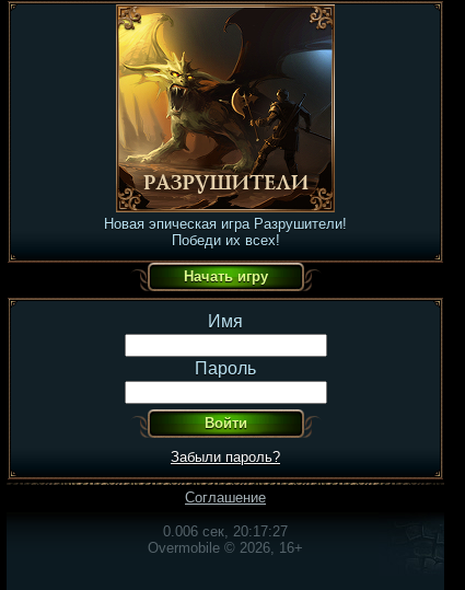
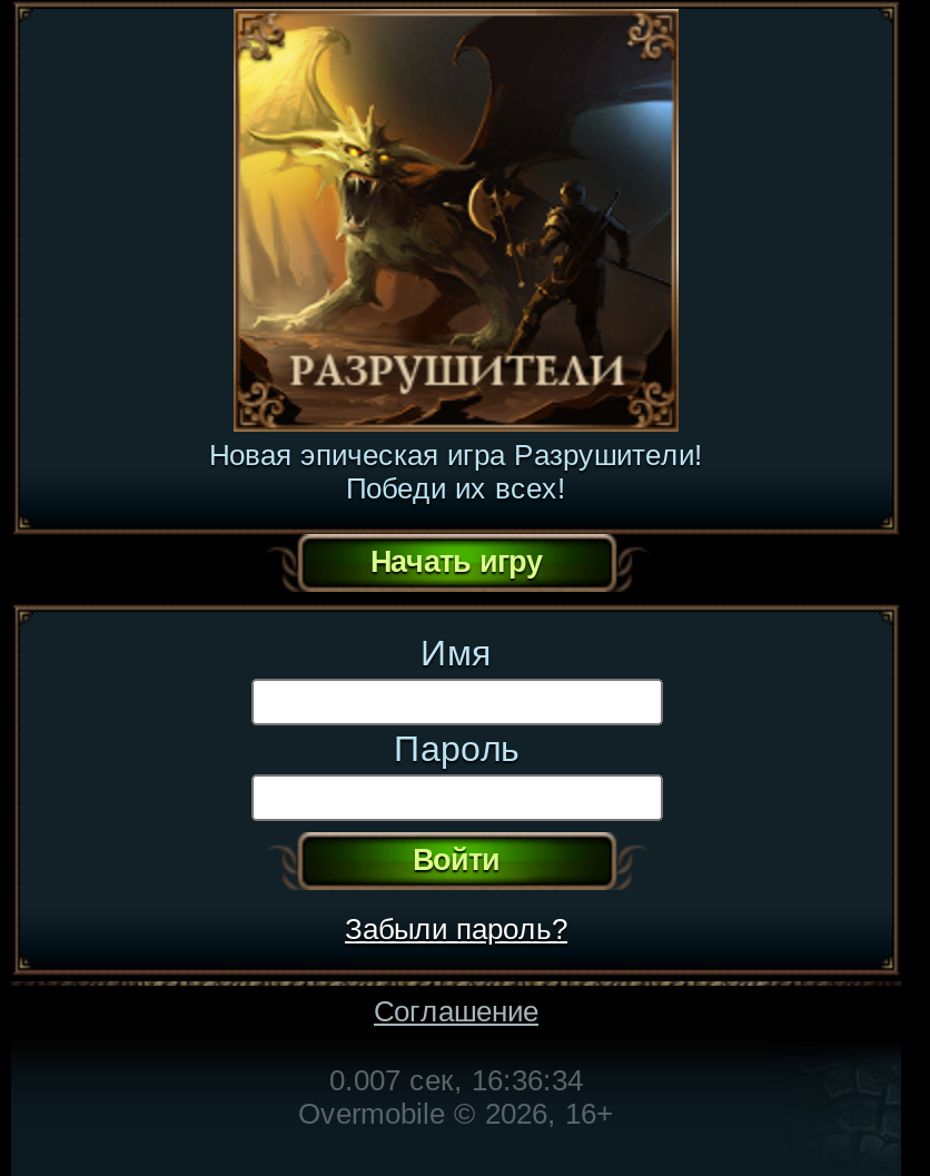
[163,523,288,539] 0.006 сек, 20:17:27 -> [329,1063,583,1096] 0.007 сек, 16:36:34

